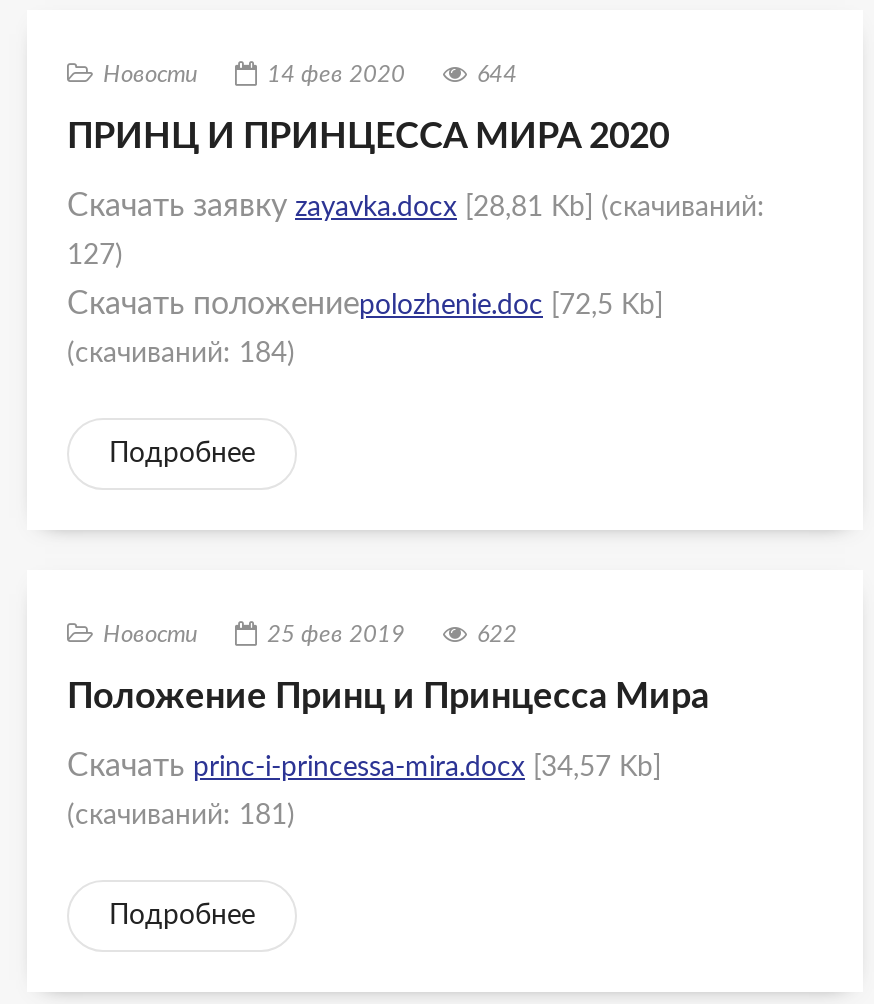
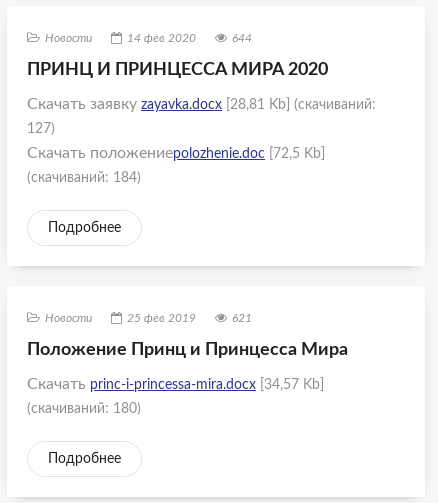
[477,622,517,646] 622 -> [232,312,252,324] 621
[67,802,295,830] (cкачиваний: 181) -> [27,402,141,416] (cкачиваний: 180)

